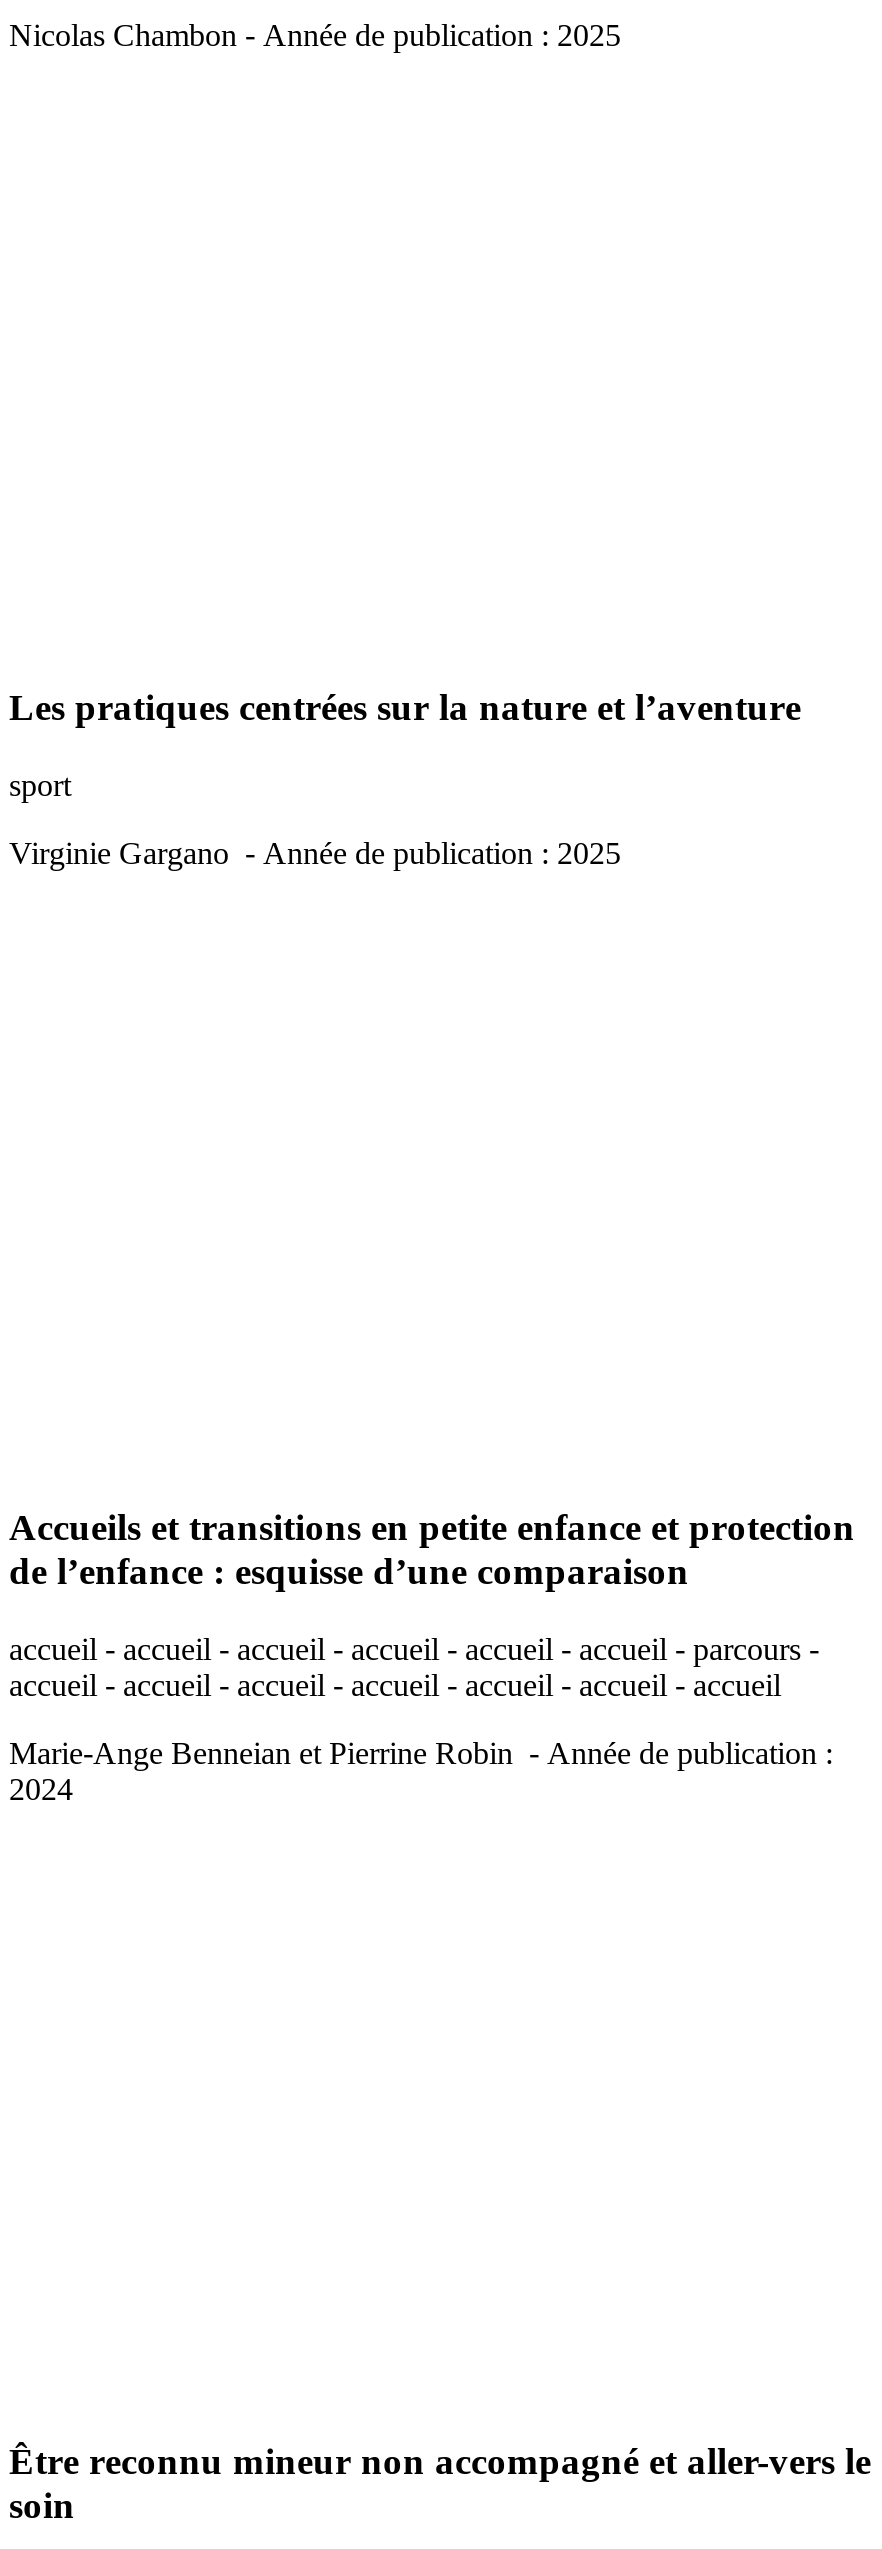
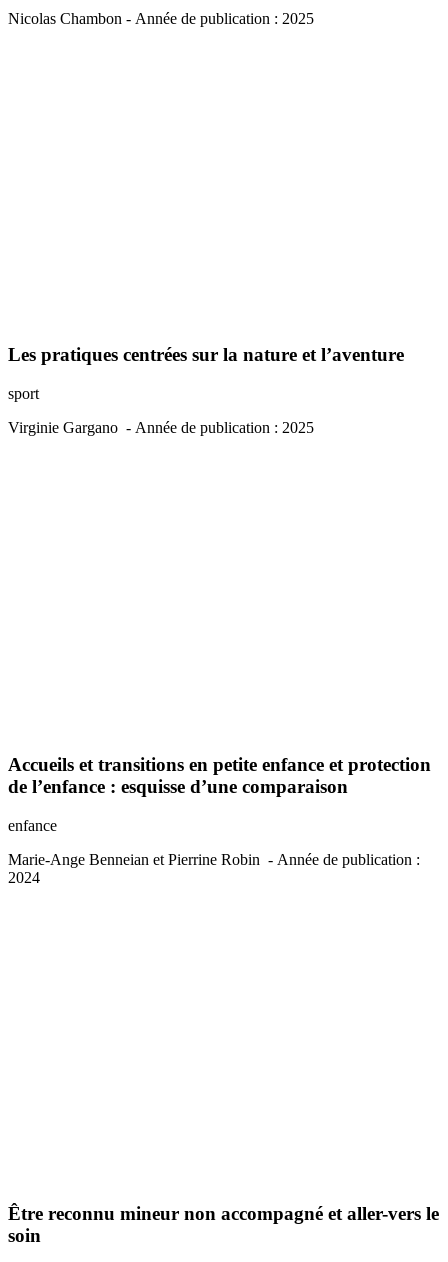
[9,1631,819,1701] accueil - accueil - accueil - accueil - accueil - accueil - parcours - | accueil - accueil - accueil - accueil - accueil - accueil - accueil -> [8,817,57,834] enfance

